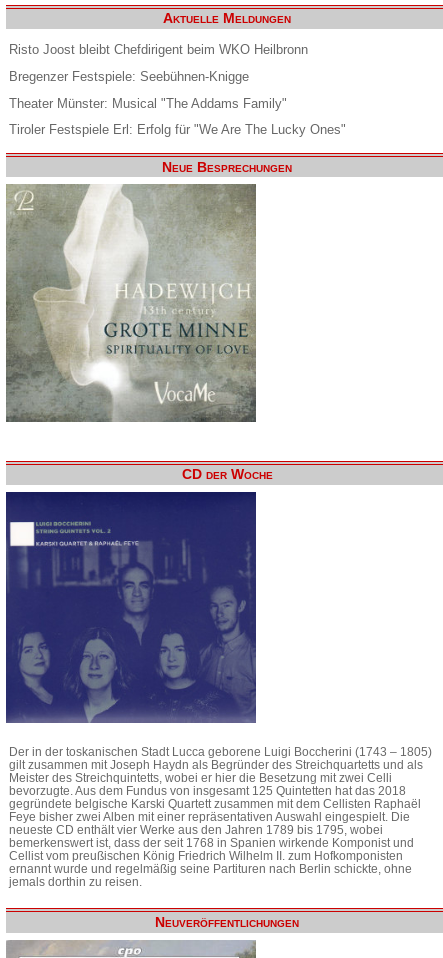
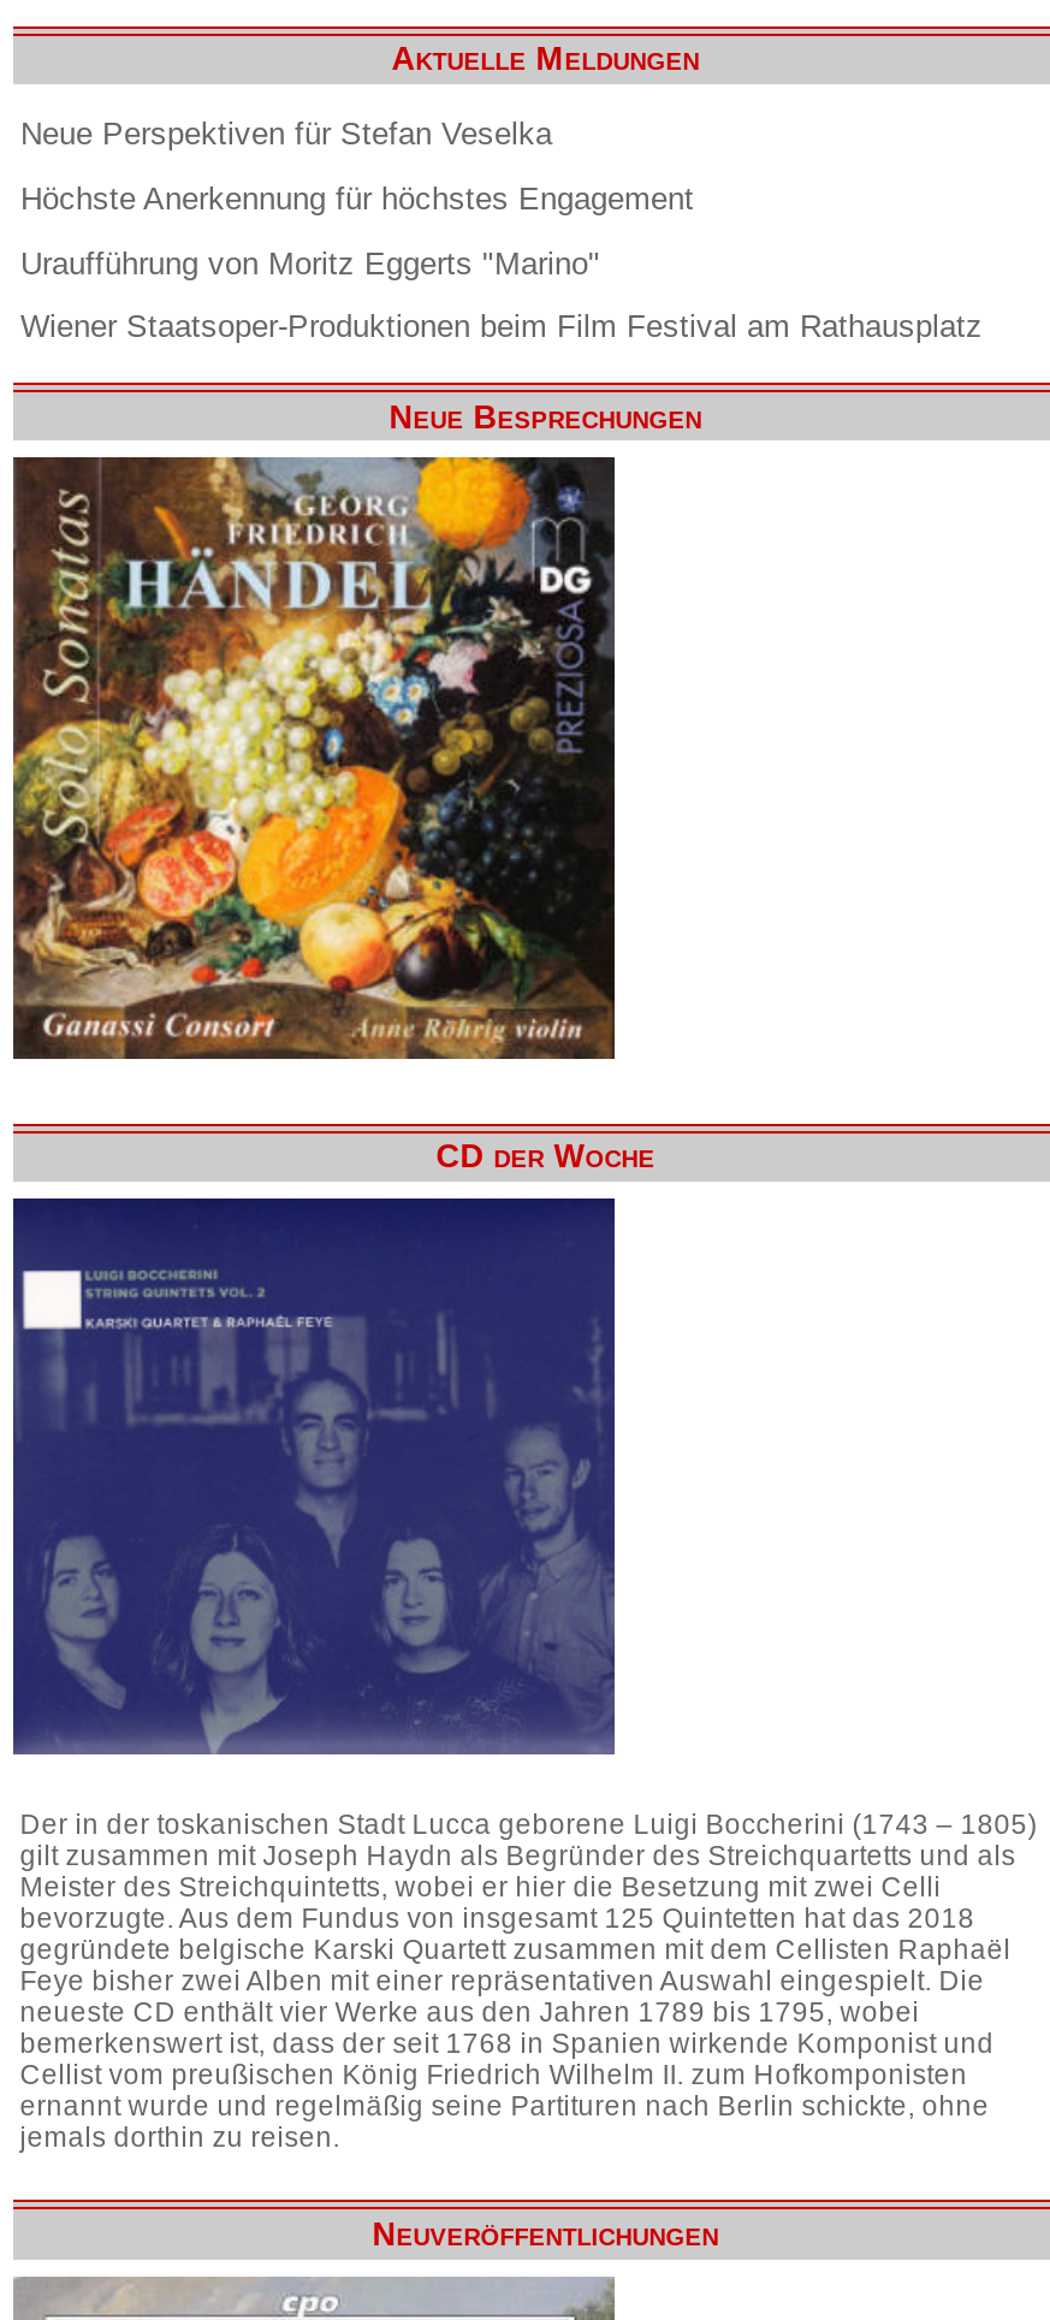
[9,42,308,57] Risto Joost bleibt Chefdirigent beim WKO Heilbronn -> [20,116,552,152] Neue Perspektiven für Stefan Veselka
[9,69,249,84] Bregenzer Festspiele: Seebühnen-Knigge -> [20,180,694,216] Höchste Anerkennung für höchstes Engagement
[9,96,287,111] Theater Münster: Musical "The Addams Family" -> [20,245,600,281] Uraufführung von Moritz Eggerts "Marino"
[9,122,346,137] Tiroler Festspiele Erl: Erfolg für "We Are The Lucky Ones" -> [20,309,983,345] Wiener Staatsoper-Produktionen beim Film Festival am Rathausplatz
[6,183,257,434] [image] -> [11,455,617,1061] [image]

